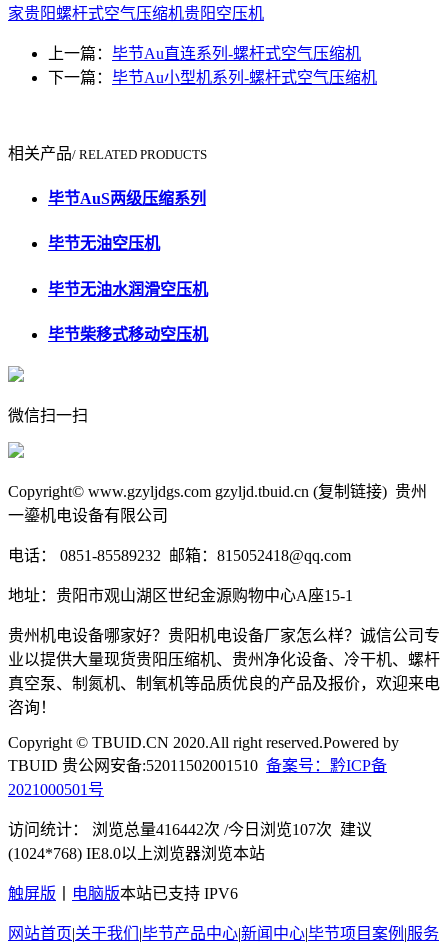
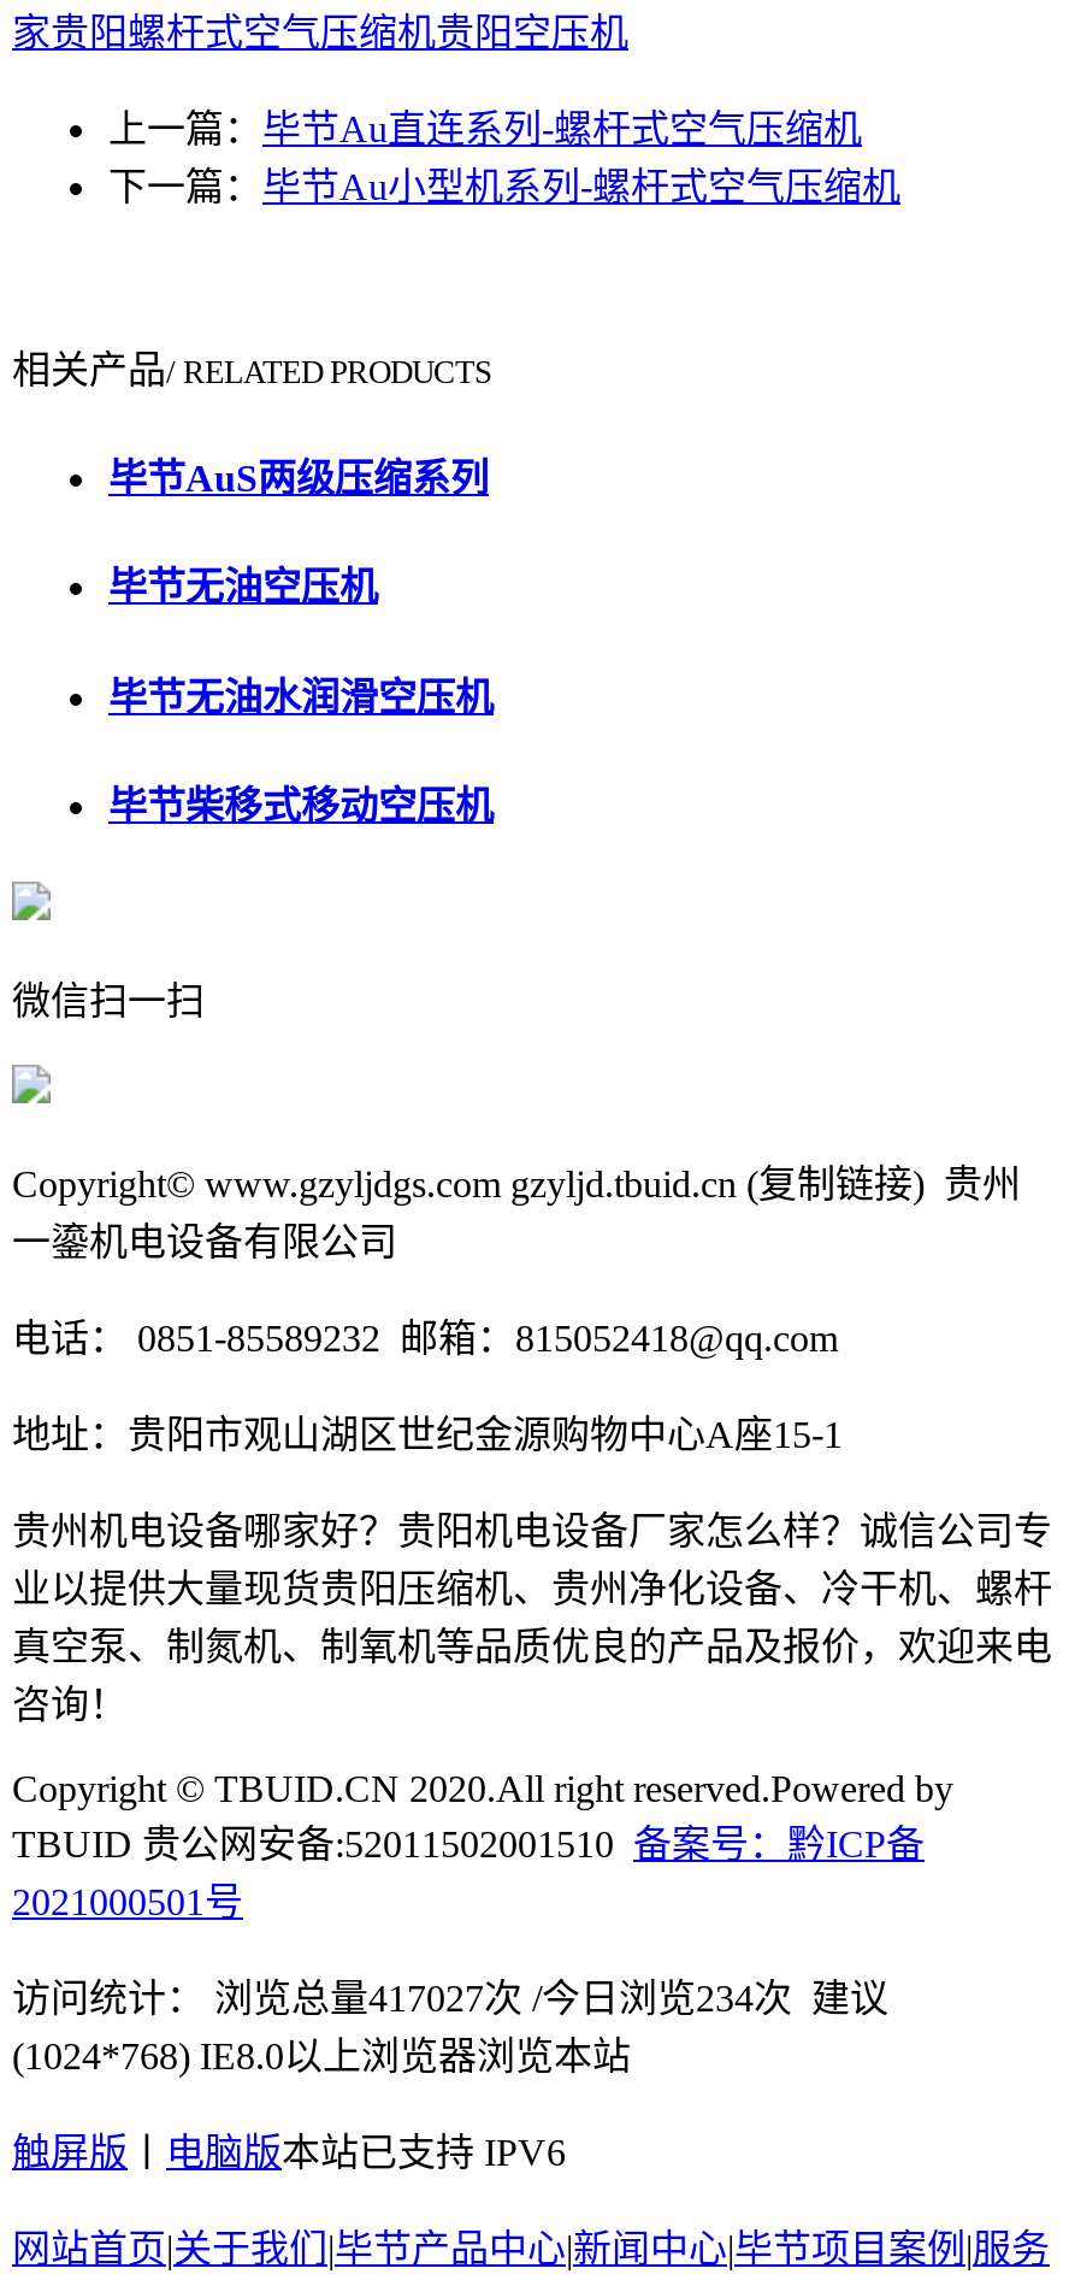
[8,821,372,838] 访问统计： 浏览总量416442次 /今日浏览107次 建议 -> [12,1978,888,2019] 访问统计： 浏览总量417027次 /今日浏览234次 建议

